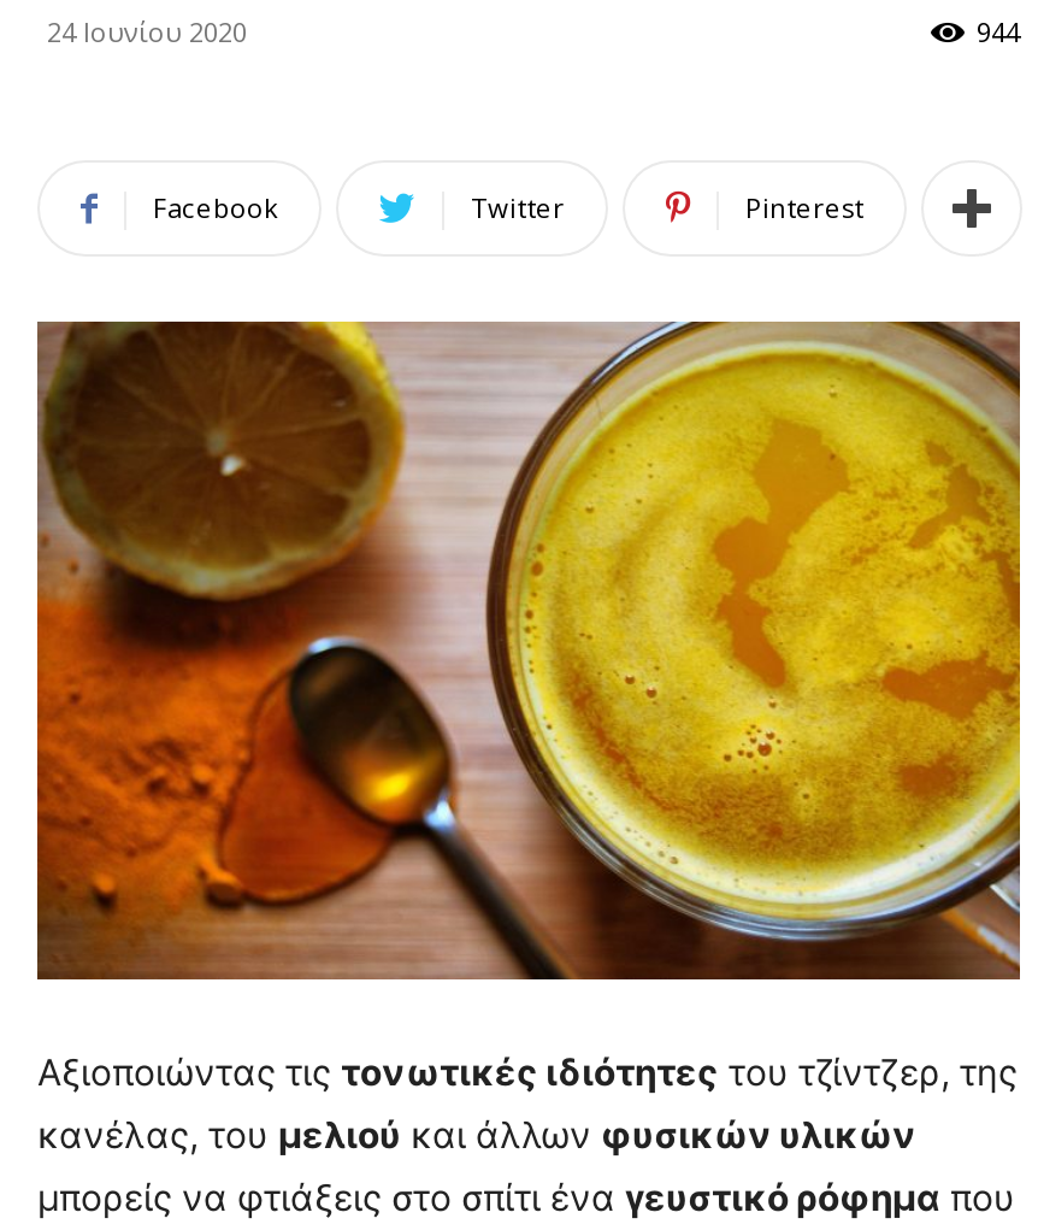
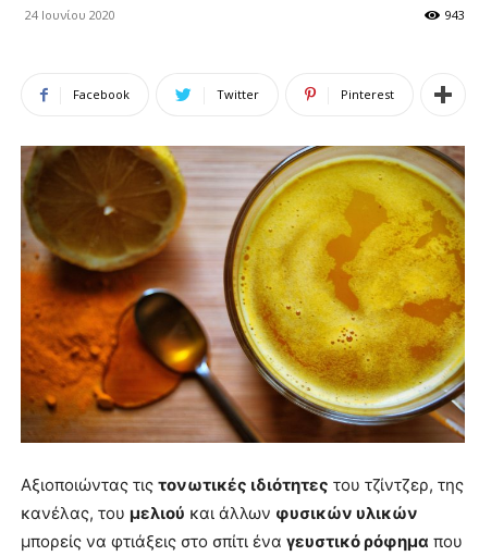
[977,13,1020,49] 944 -> [445,7,465,23] 943

